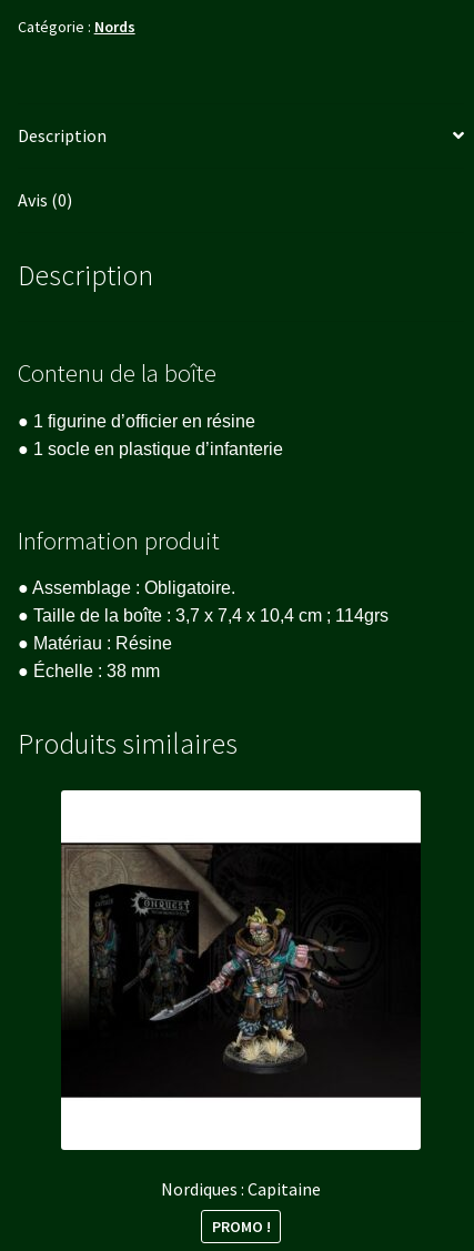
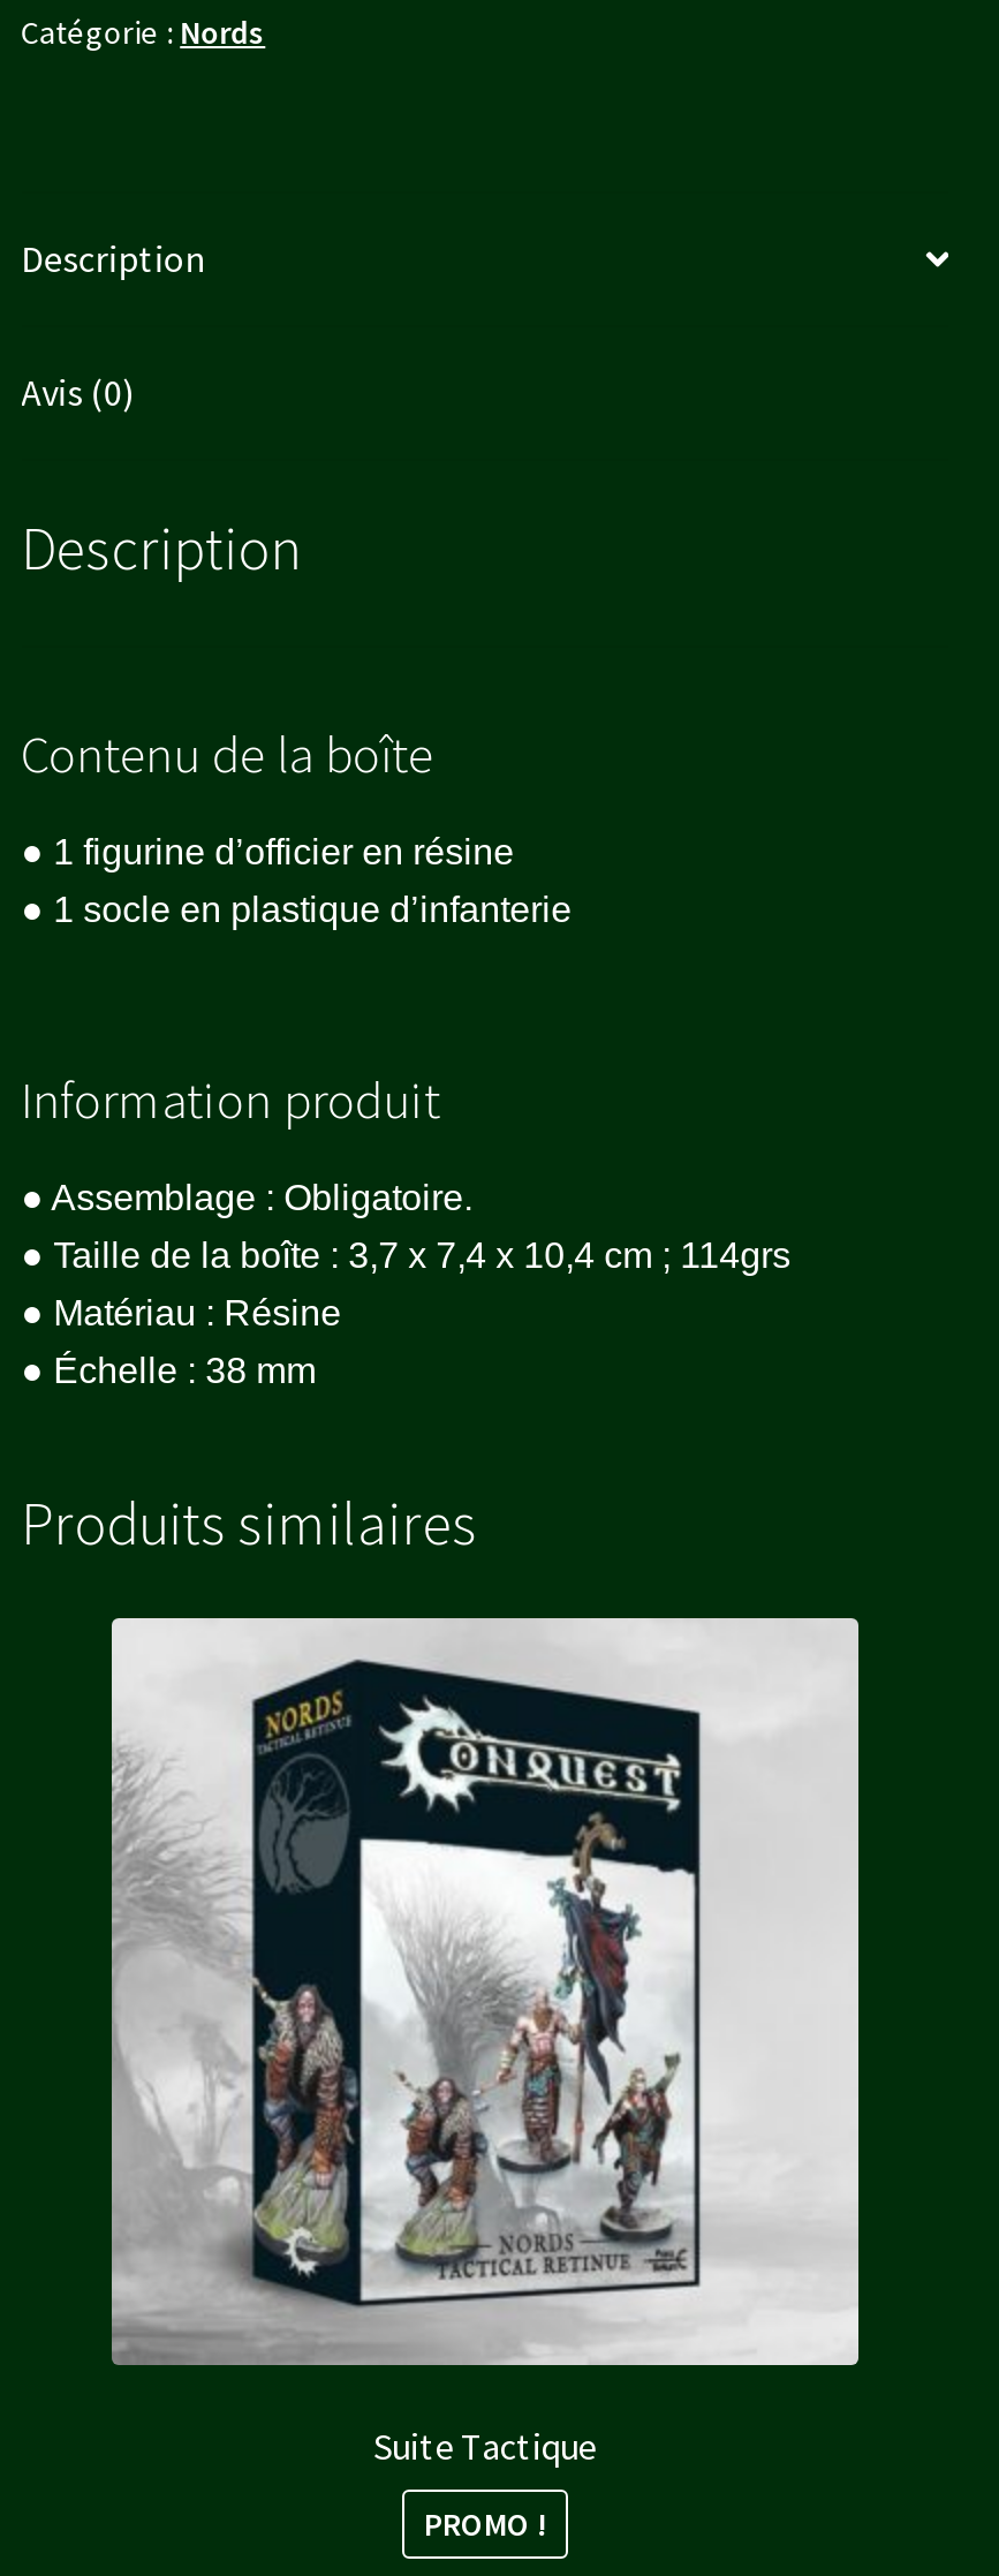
[61,791,421,1200] [image] | Nordiques : Capitaine -> [109,1618,861,2469] [image] | Suite Tactique

